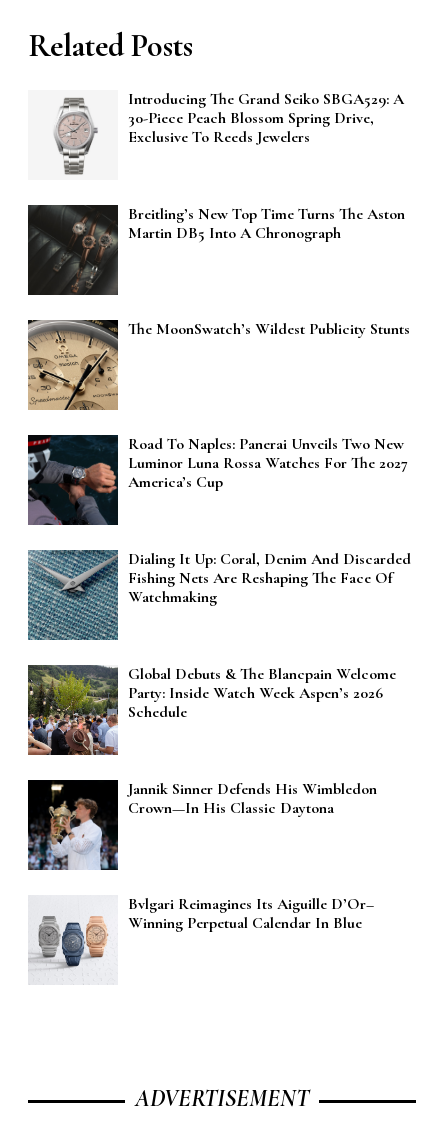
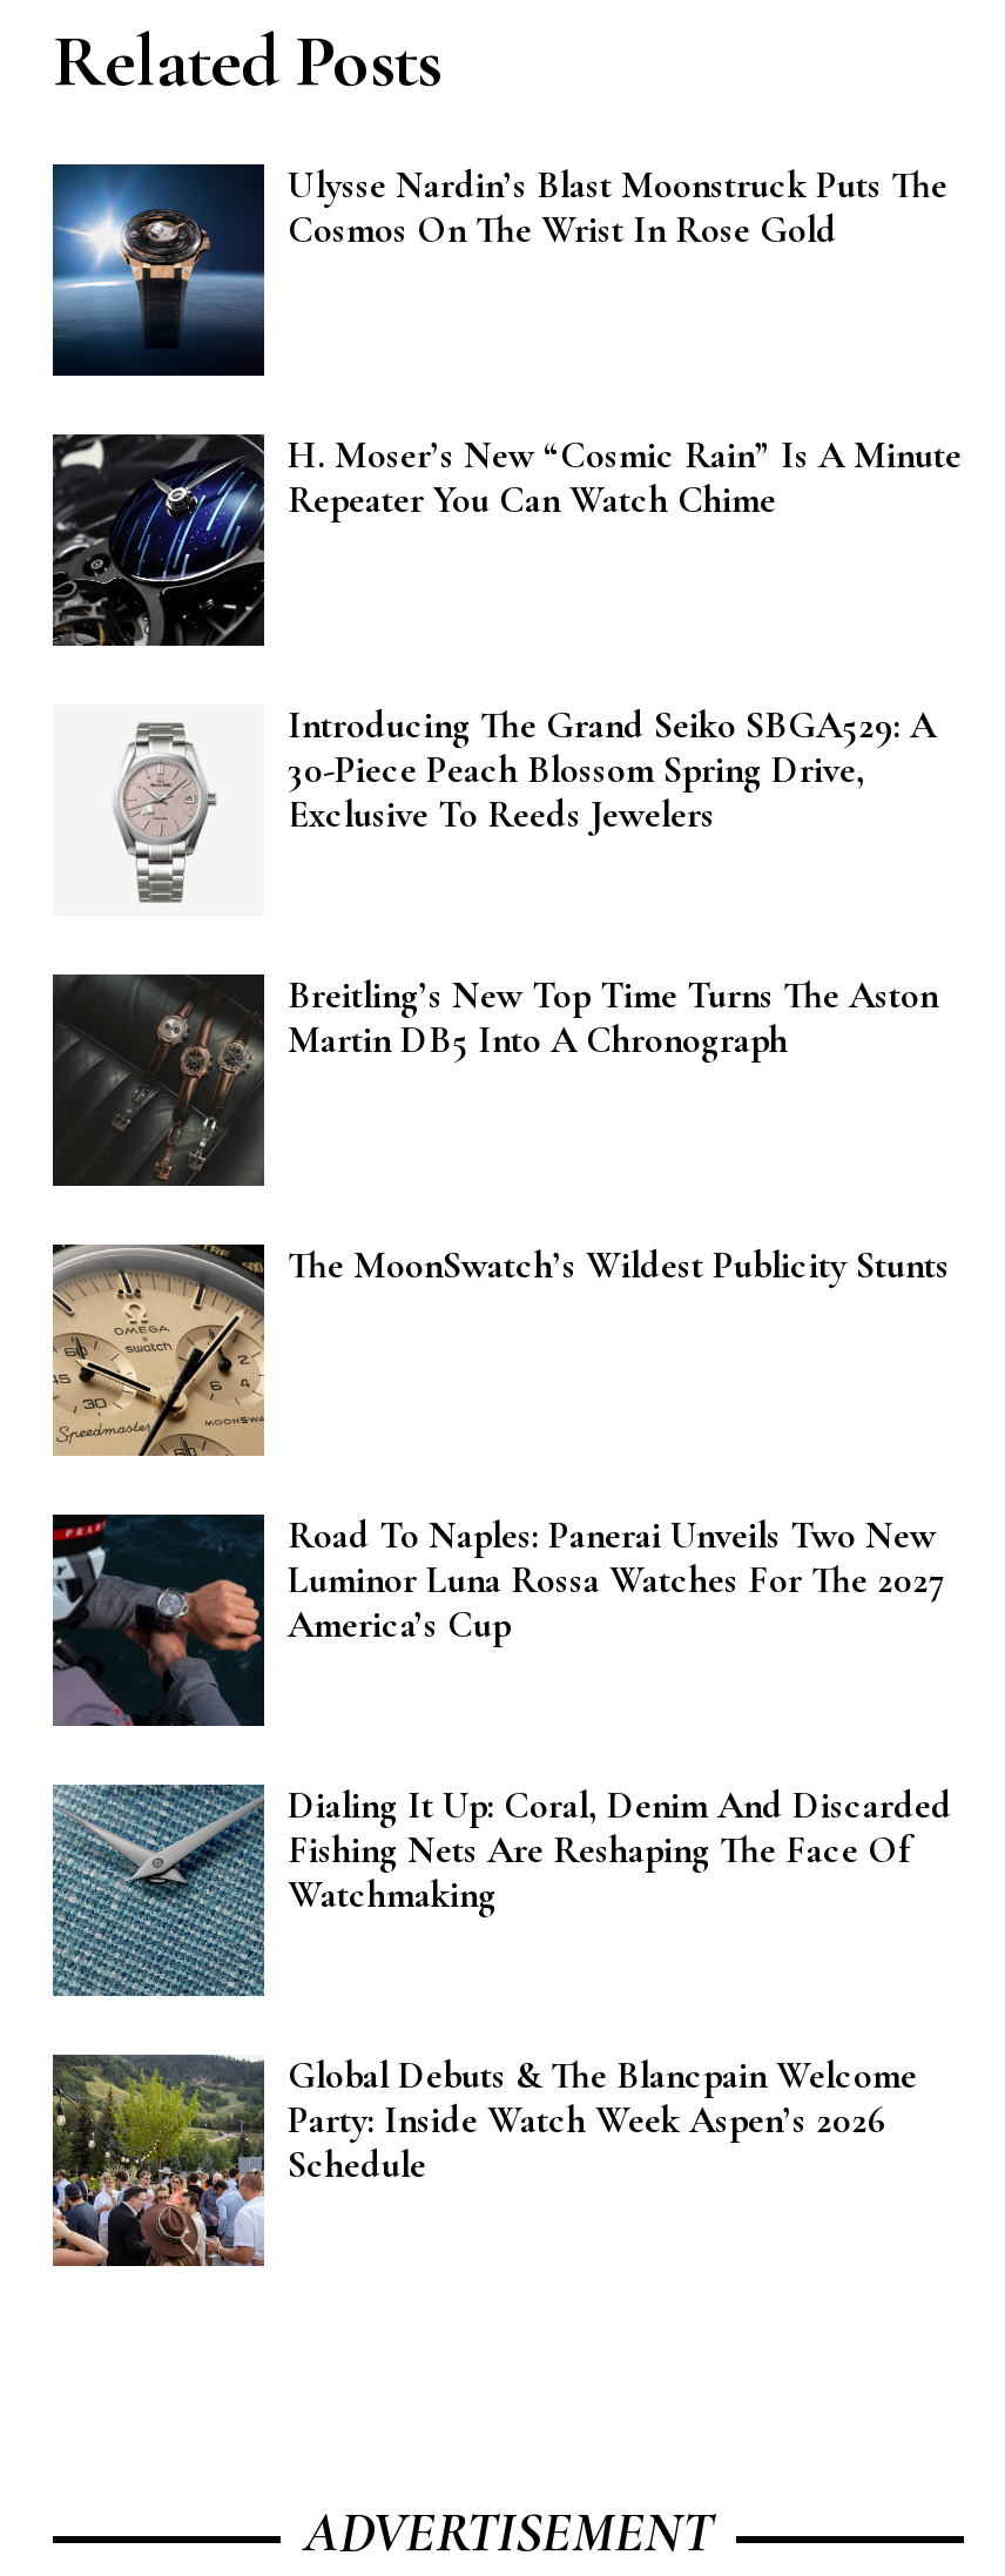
none -> [50,162,947,378] [image] | Ulysse Nardin’s Blast Moonstruck Puts The | Cosmos On The Wrist In Rose Gold
none -> [53,432,962,646] [image] | H. Moser’s New “Cosmic Rain” Is A Minute | Repeater You Can Watch Chime
moved [53,89,411,722] -> [112,702,952,2189]: [image] | Introducing The Grand Seiko SBGA529: A | 30-Piece Peach Blossom Spring Drive, | ... | Party: Inside Watch Week Aspen’s 2026 | Schedule
[27,779,377,870] [image] | Jannik Sinner Defends His Wimbledon | Crown—In His Classic Daytona -> none
[29,894,374,976] [image] | Bvlgari Reimagines Its Aiguille D’Or– | Winning Perpetual Calendar In Blue -> none

